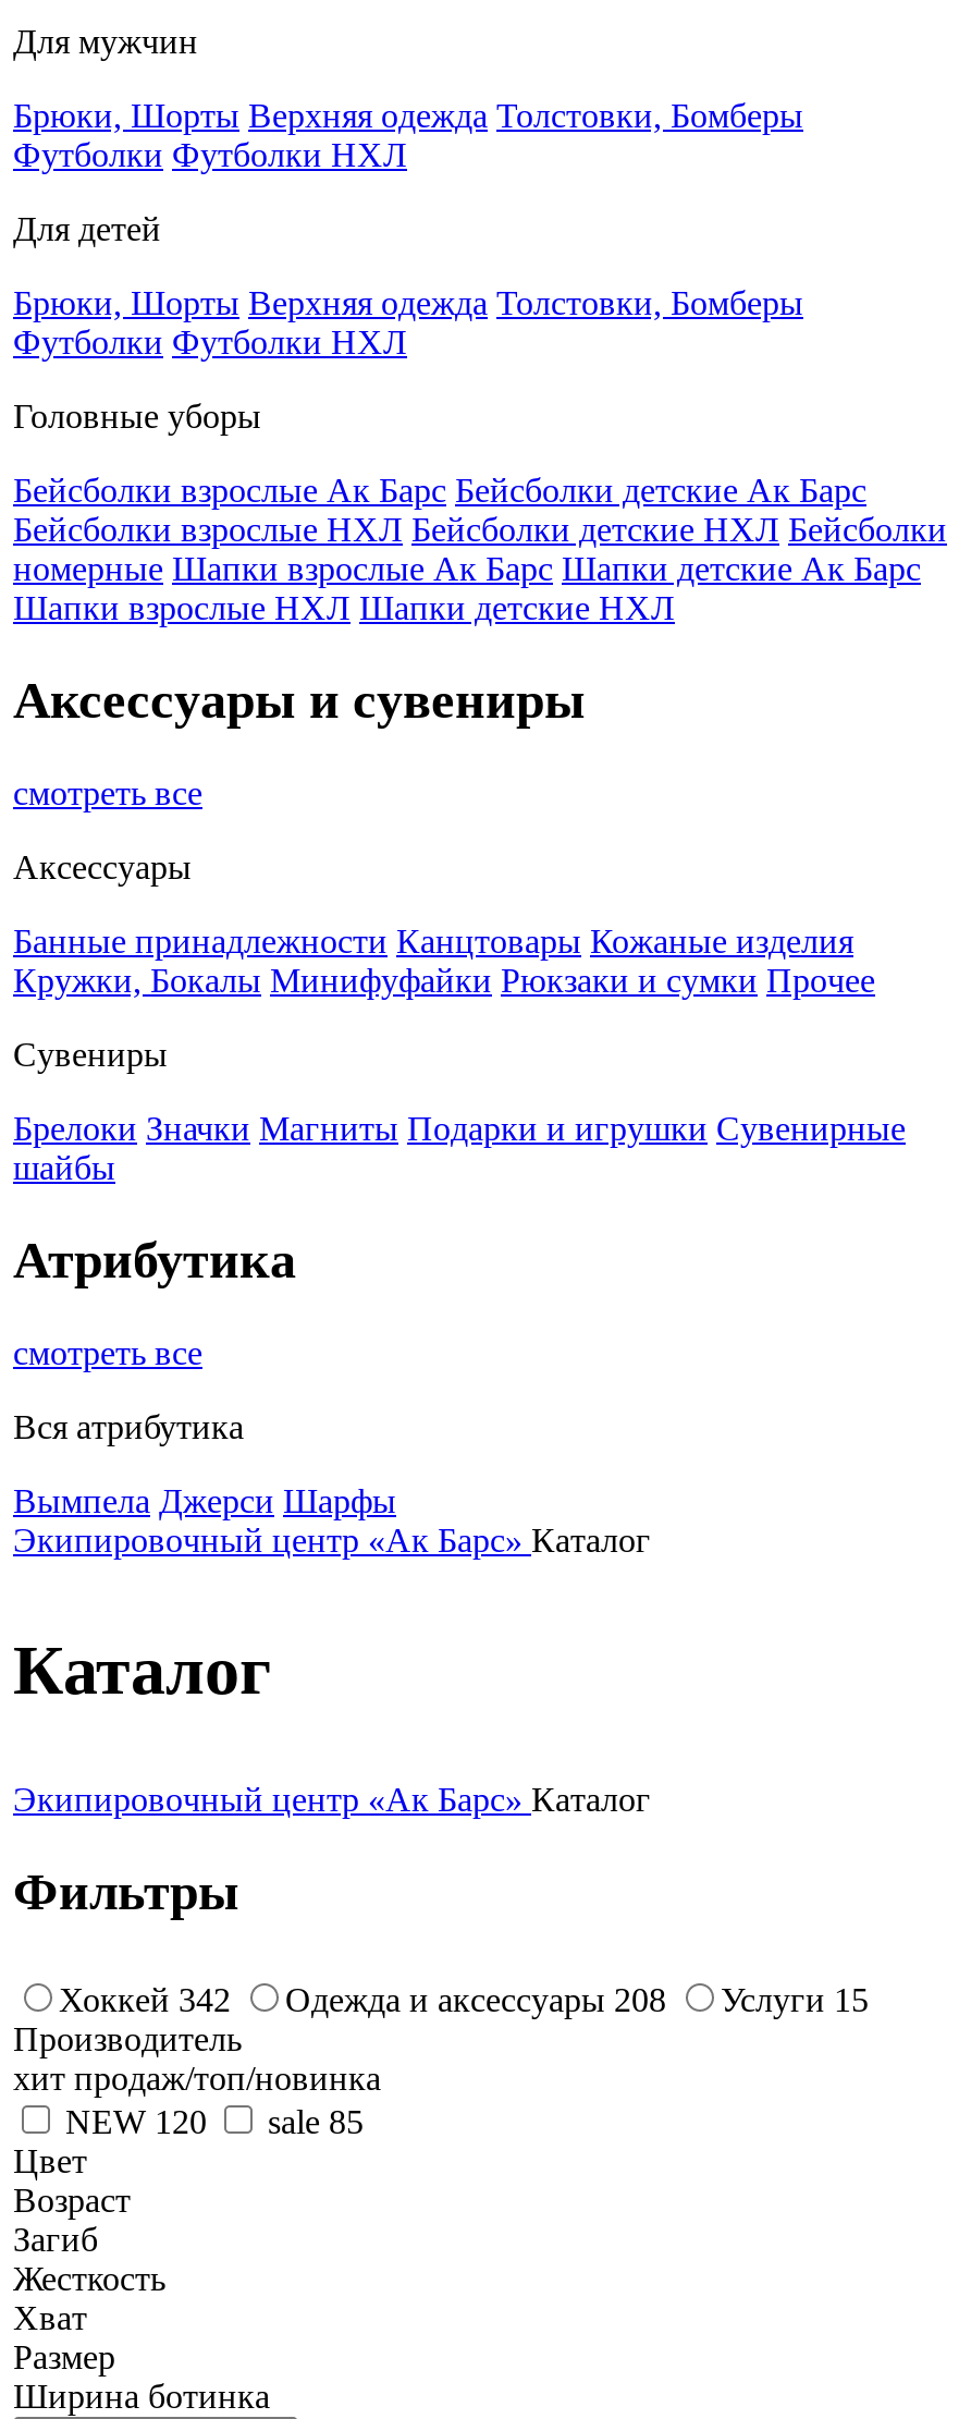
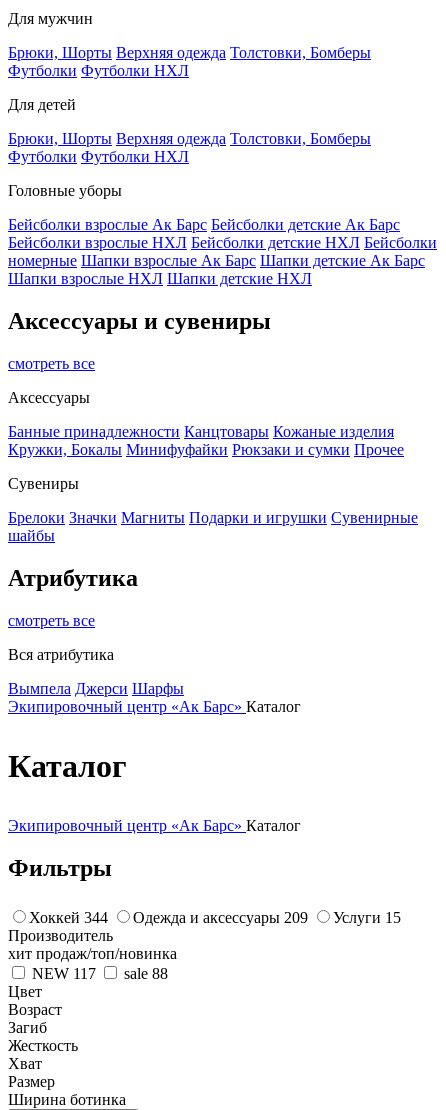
[59,1980,231,2017] Хоккей 342 -> [29,908,108,925] Хоккей 344
[285,1980,666,2017] Одежда и аксессуары 208 -> [133,908,308,925] Одежда и аксессуары 209
[65,2102,207,2139] NEW 120 -> [32,964,96,981] NEW 117
[268,2102,364,2139] sale 85 -> [124,964,168,981] sale 88

